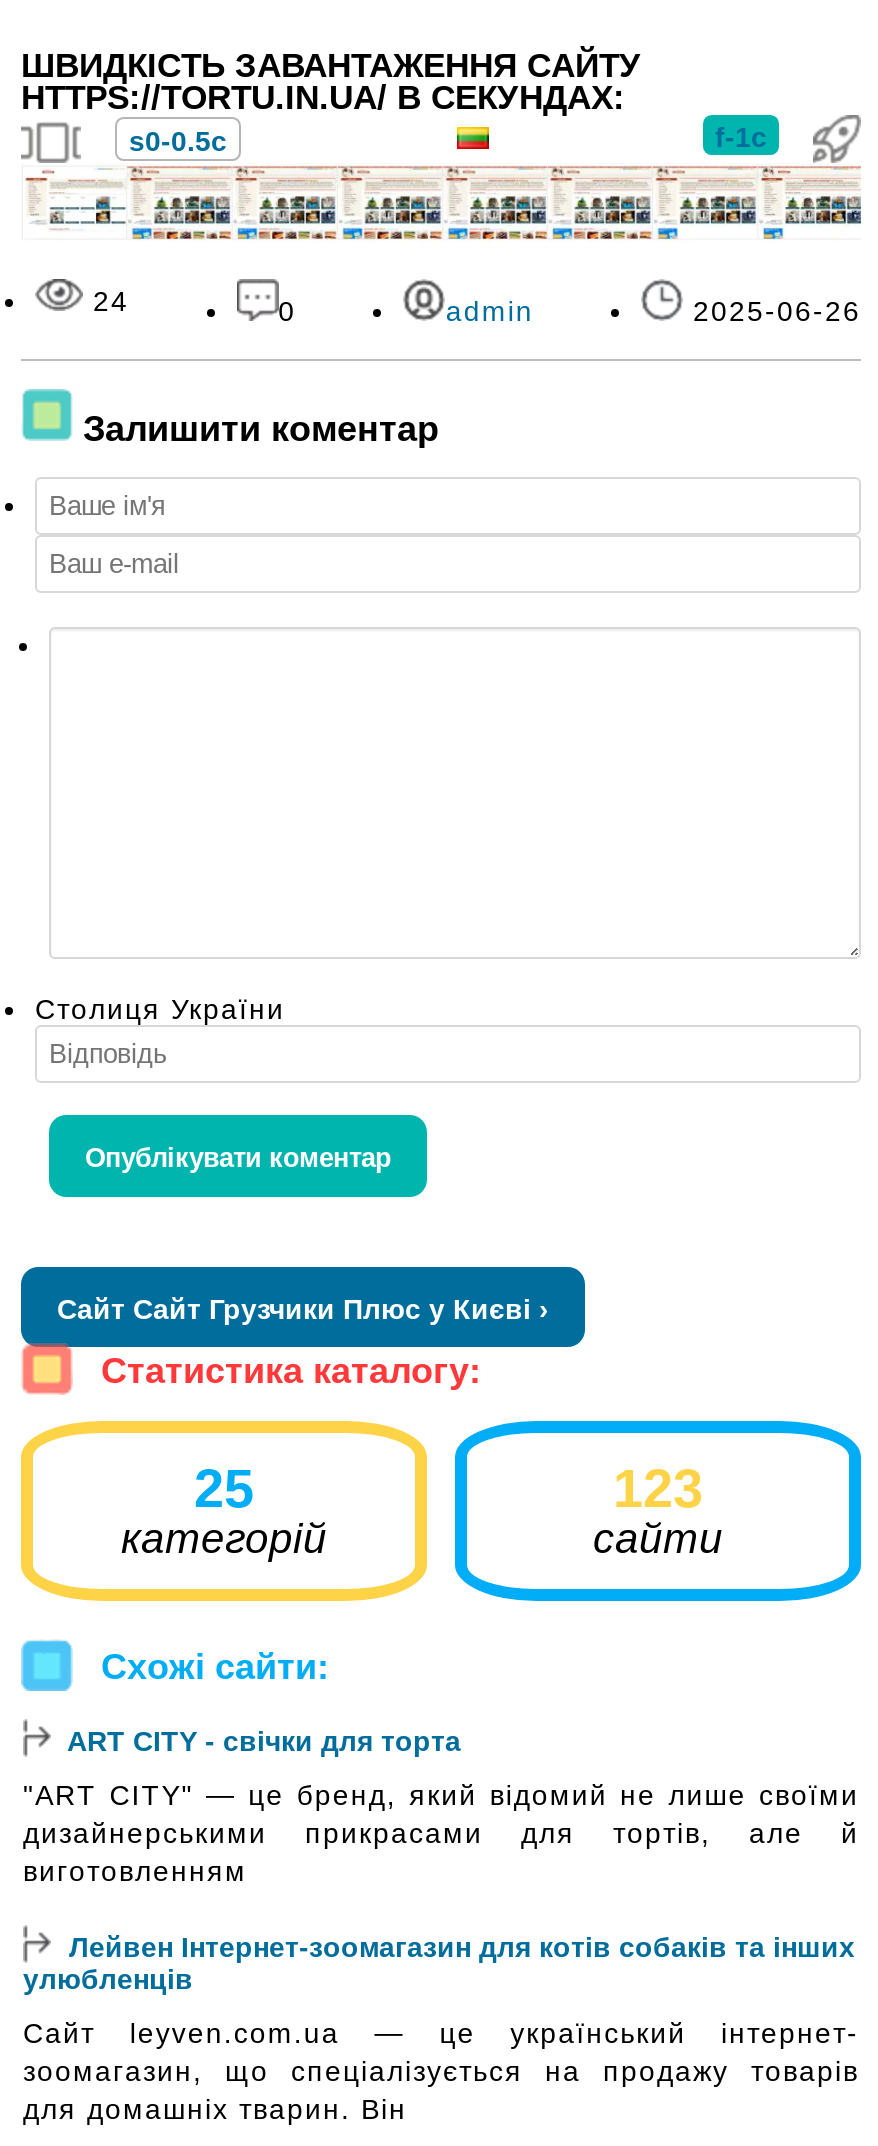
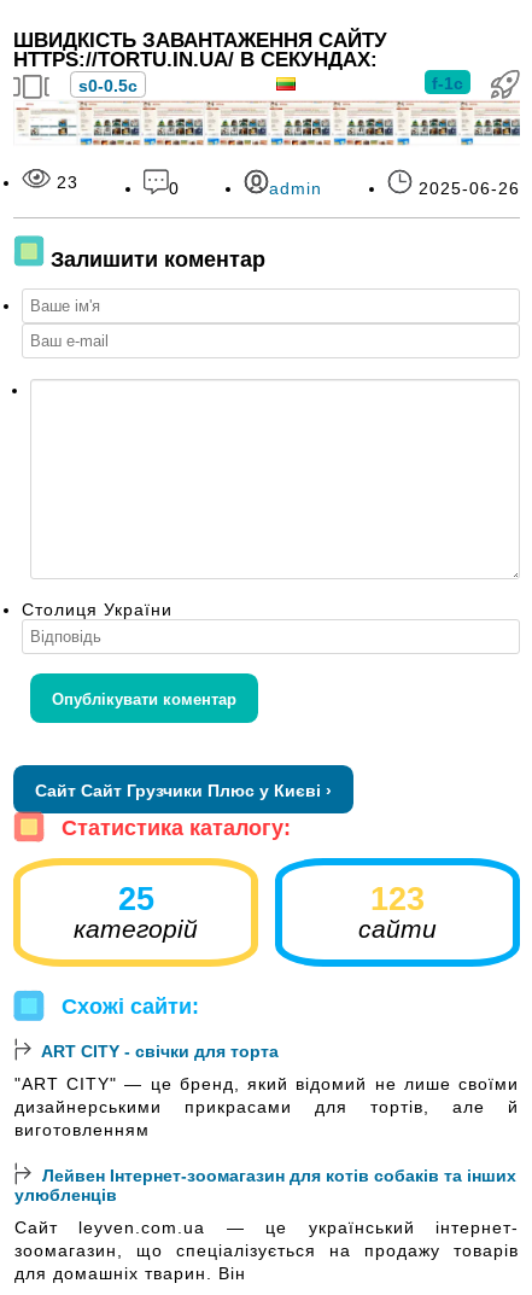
[83,285,129,317] 24 -> [51,173,78,192] 23

